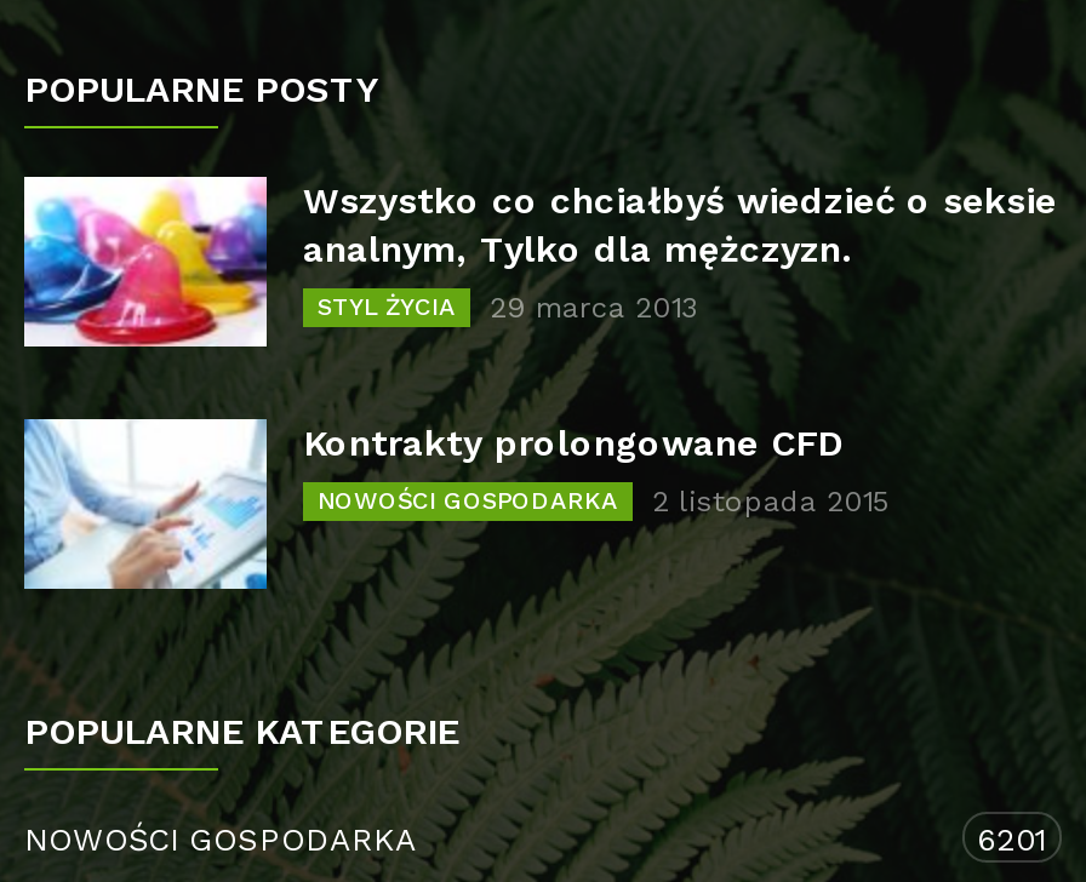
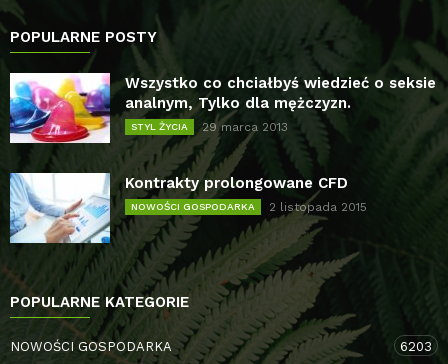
[977,821,1047,857] 6201 -> [400,339,432,354] 6203

